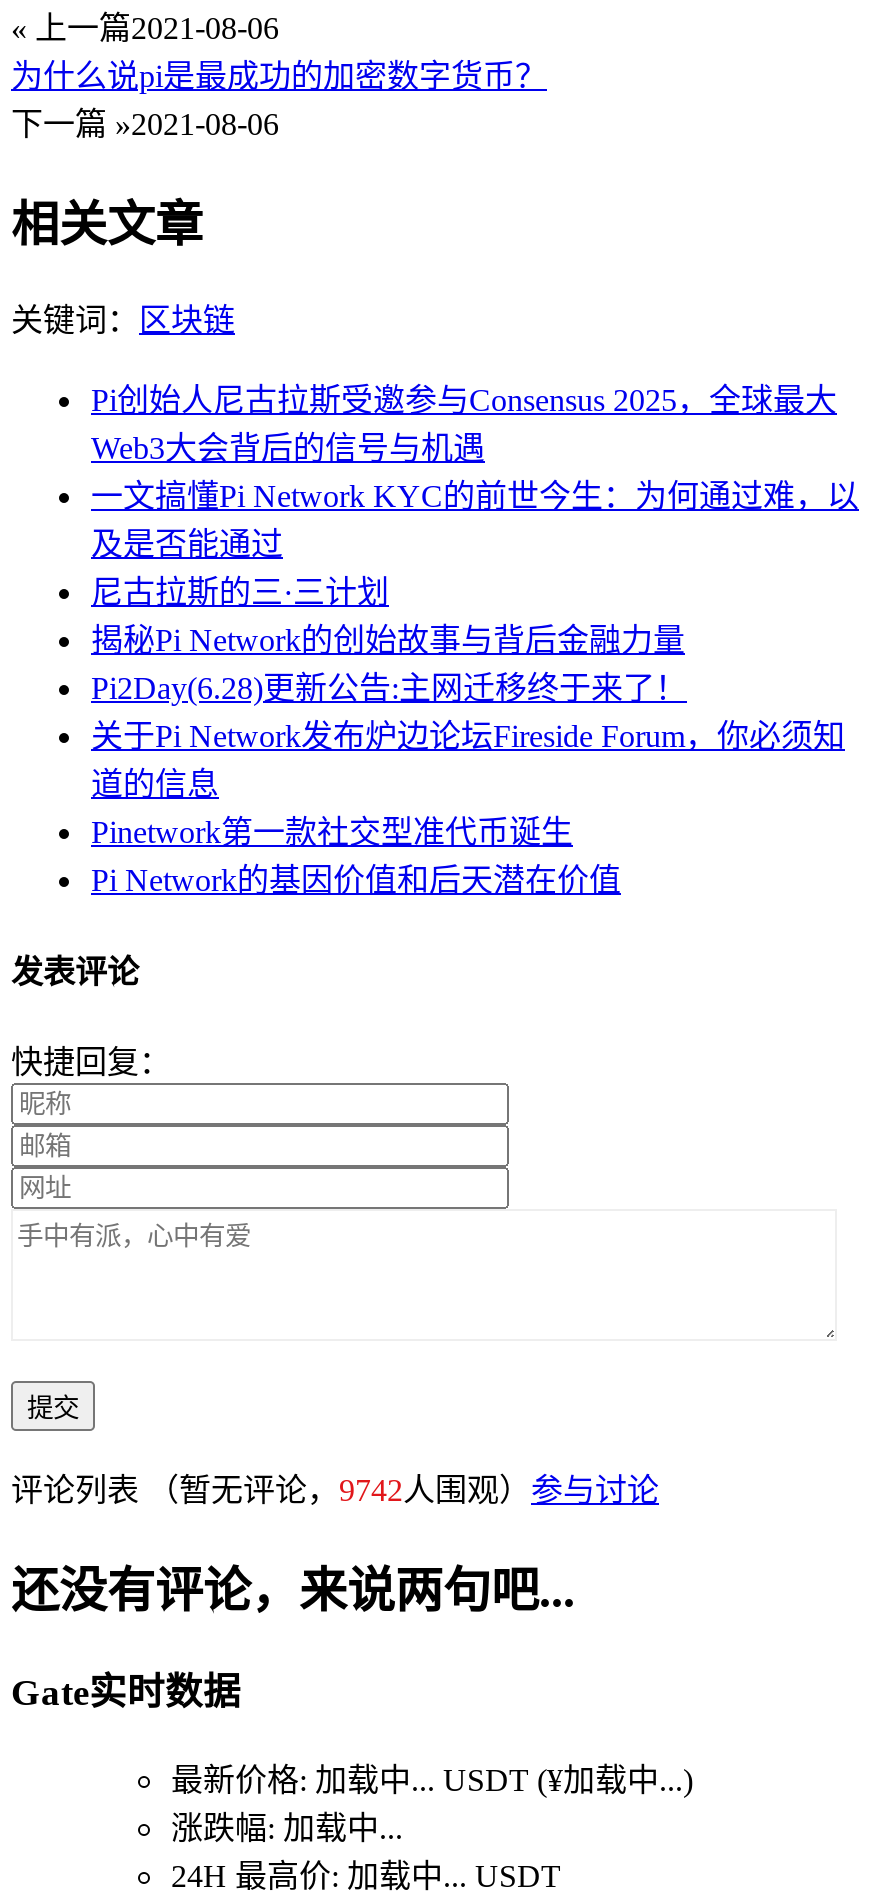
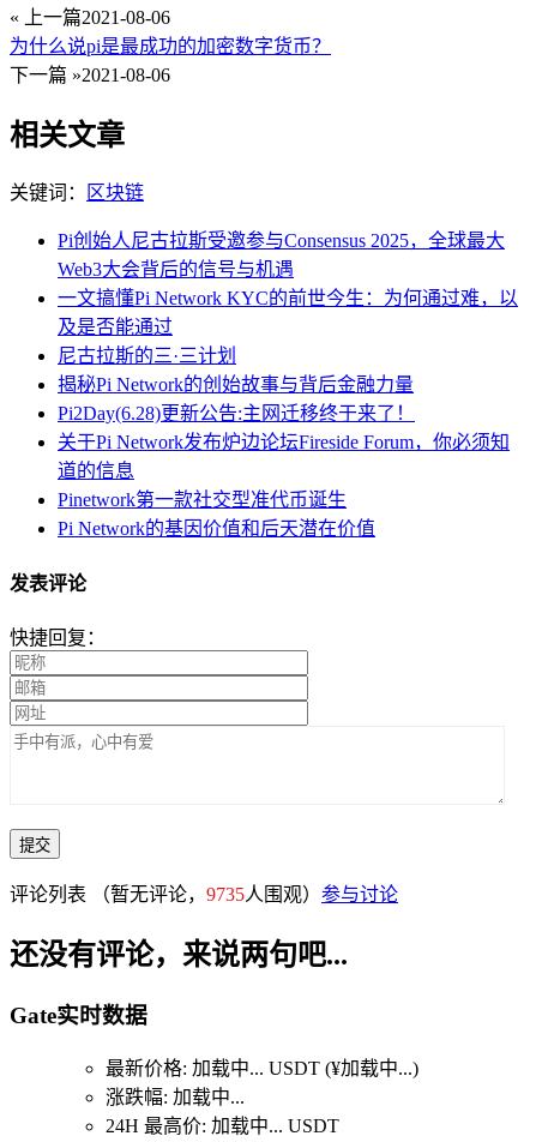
[11,1473,659,1507] 评论列表（暂无评论，9742人围观）参与讨论 -> [10,884,398,904] 评论列表（暂无评论，9735人围观）参与讨论

